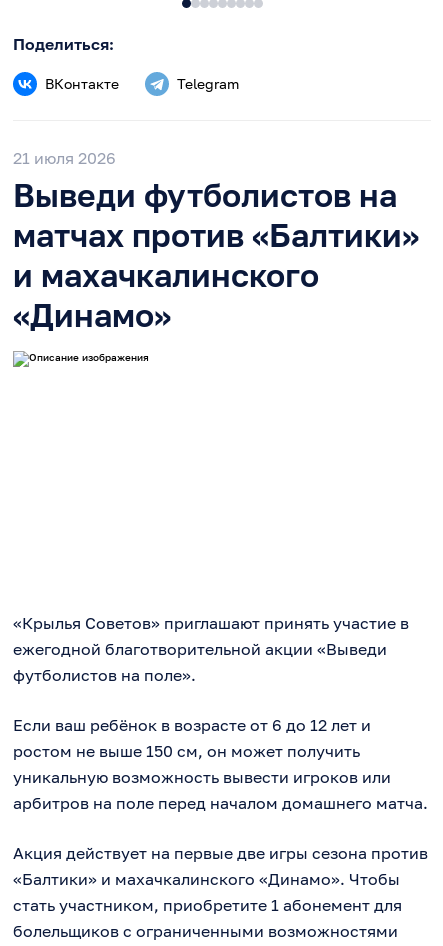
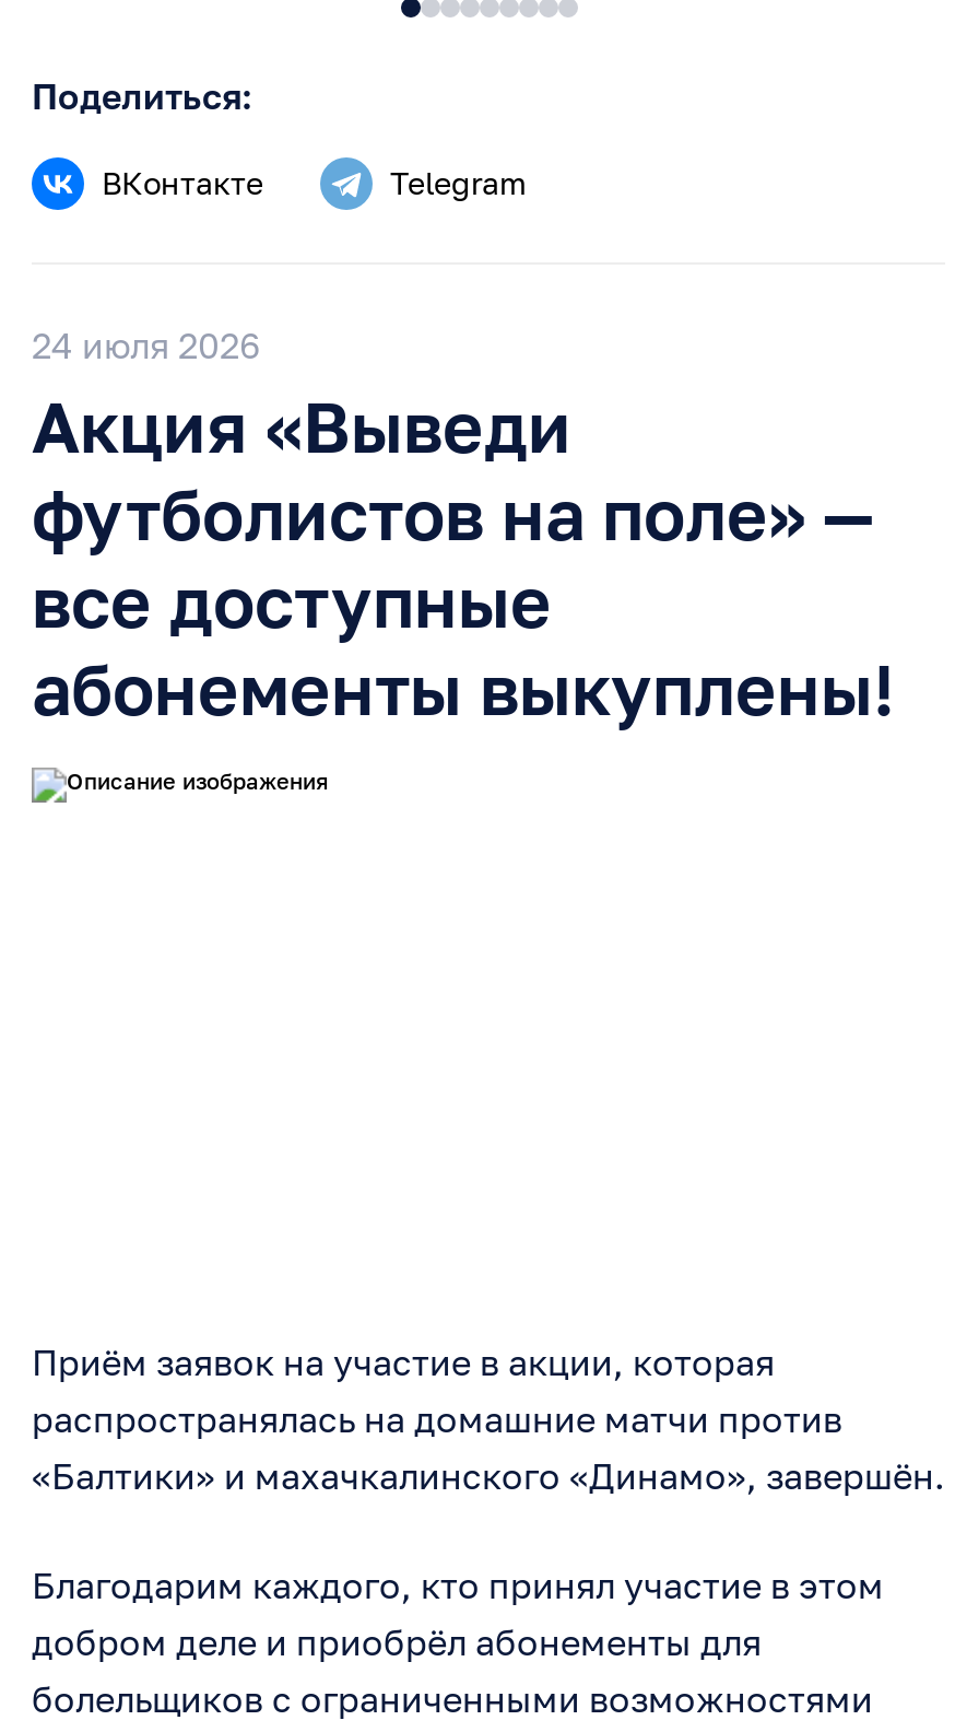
[13,148,419,334] 21 июля 2026 | Выведи футболистов на | матчах против «Балтики» | и махачкалинского | «Динамо» -> [32,324,895,731] 24 июля 2026 | Акция «Выведи | футболистов на поле» — | все доступные | абонементы выкуплены!
[13,613,428,915] «Крылья Советов» приглашают принять участие в | ежегодной благотворительной акции «Выведи | футболистов на поле». | Если ваш ребёнок в возрасте от 6 до 12 лет и | ростом не выше 150 см, он может получить | уникальную возможность вывести игроков или | арбитров на поле перед началом домашнего матча. | Акция действует на первые две игры сезона против | «Балтики» и махачкалинского «Динамо». Чтобы | стать участником, приобретите 1 абонемент для -> [32,1341,945,1665] Приём заявок на участие в акции, которая | распространялась на домашние матчи против | «Балтики» и махачкалинского «Динамо», завершён. | Благодарим каждого, кто принял участие в этом | добром деле и приобрёл абонементы для

